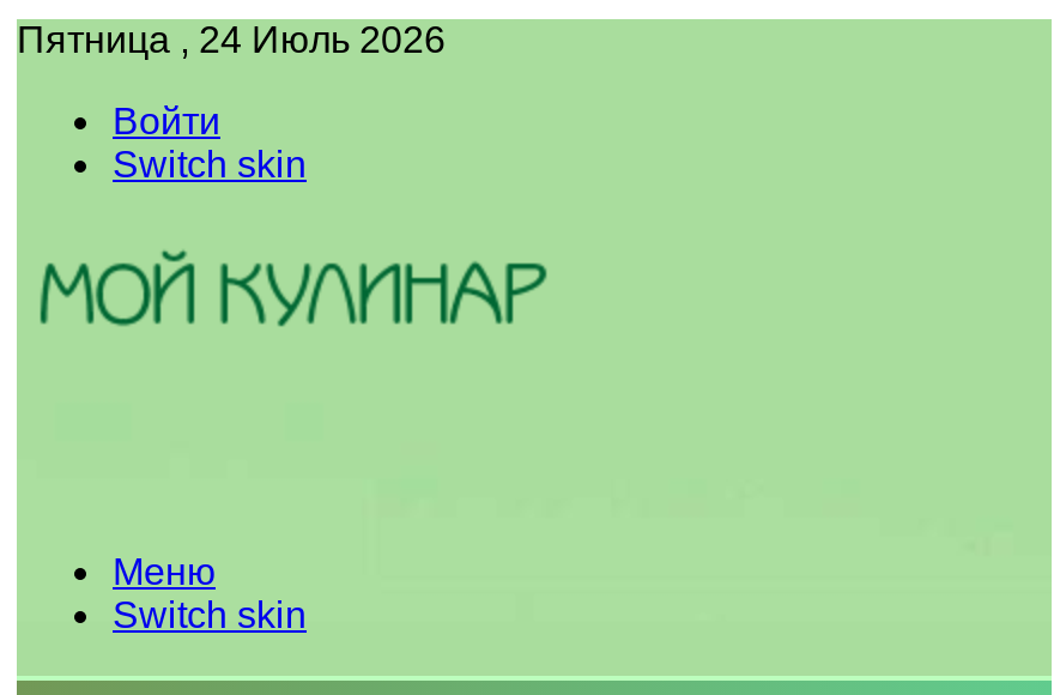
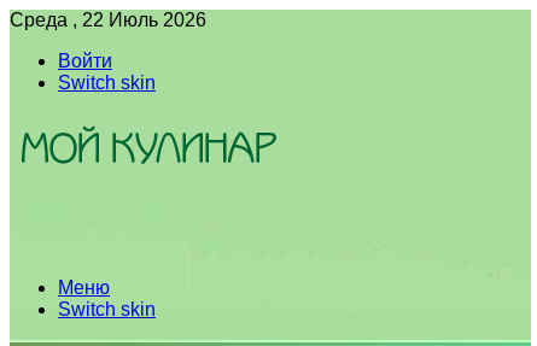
[17,19,446,60] Пятница , 24 Июль 2026 -> [10,10,206,30] Среда , 22 Июль 2026

